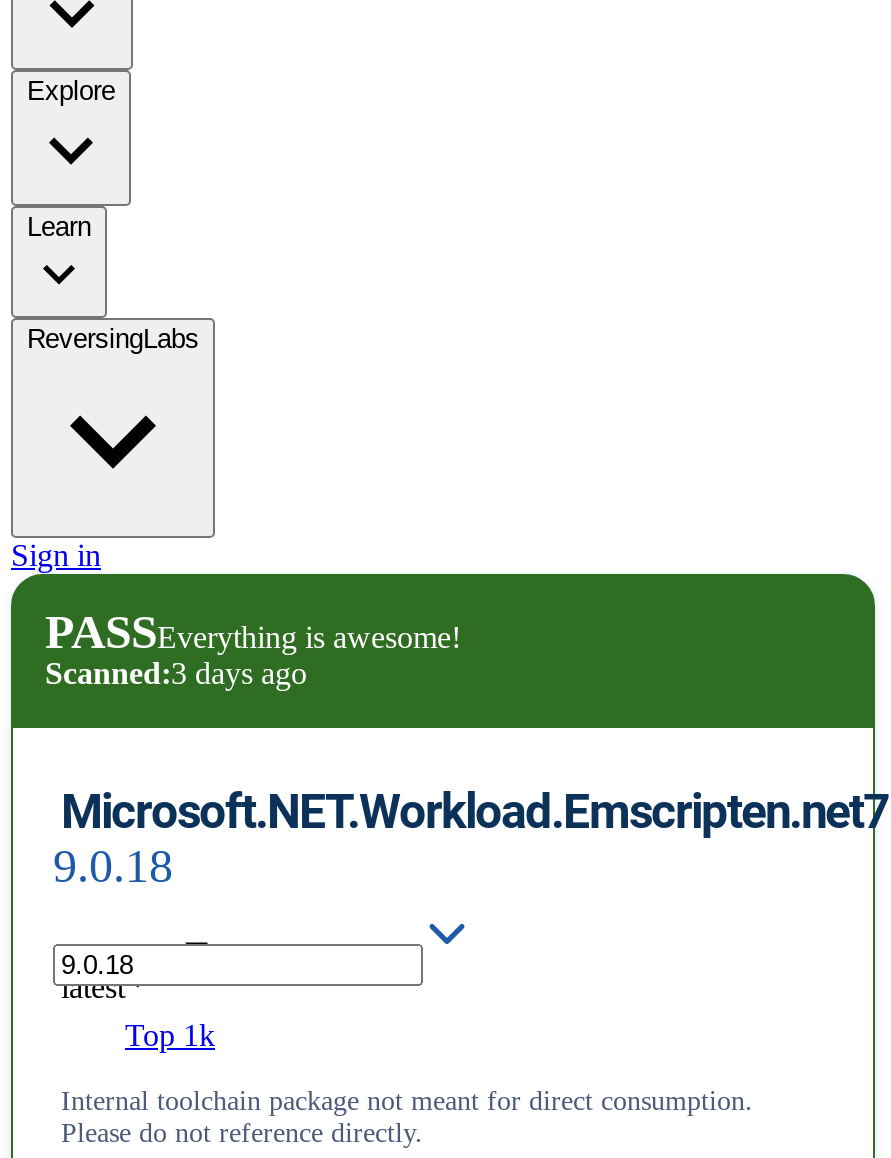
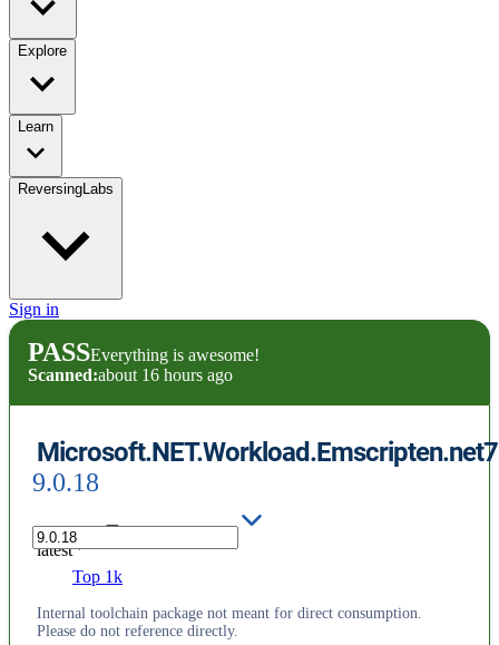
[45,656,307,690] Scanned:3 days ago -> [28,366,233,385] Scanned:about 16 hours ago

